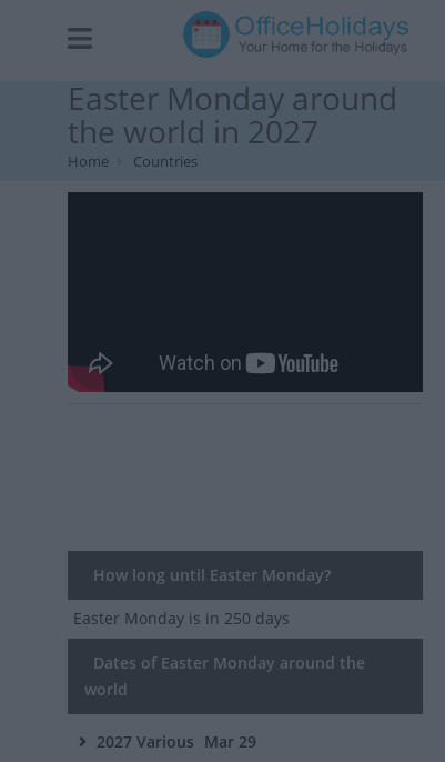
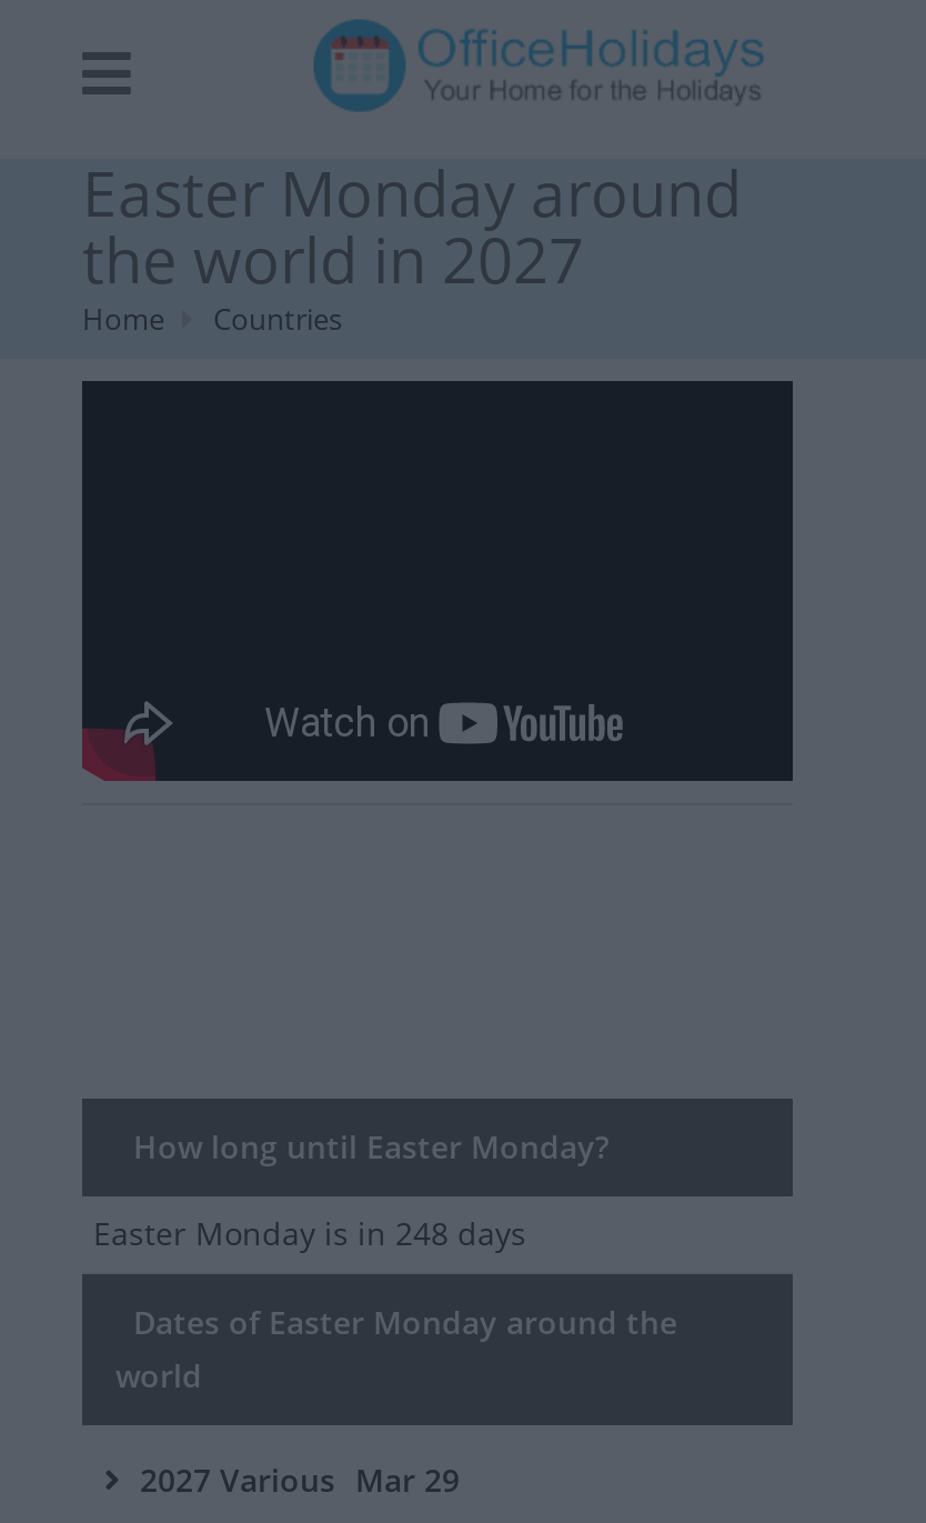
[73,608,290,629] Easter Monday is in 250 days -> [93,1212,526,1254] Easter Monday is in 248 days

